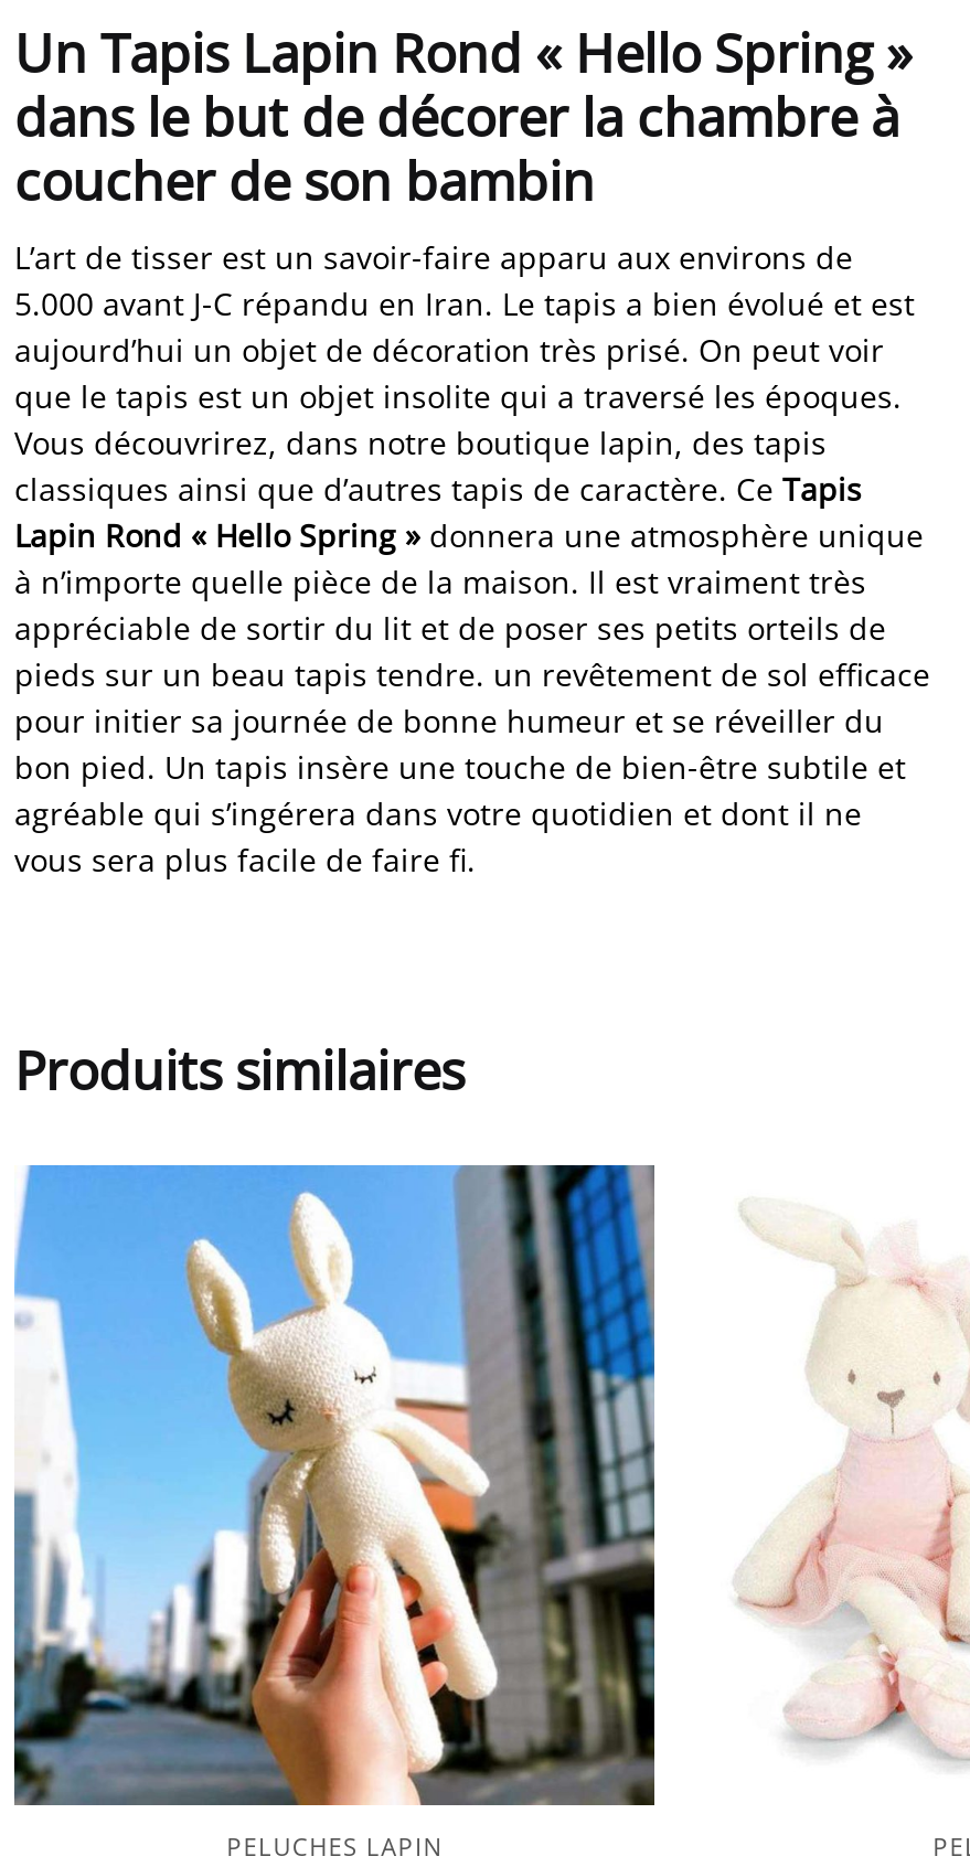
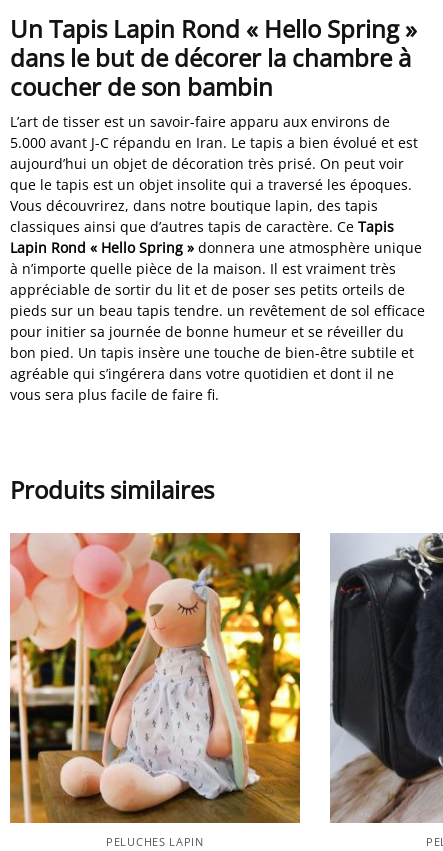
[12,1163,657,1807] [image] -> [9,532,301,824] [image]
[721,1165,963,1805] [image] -> [329,532,440,824] [image]

